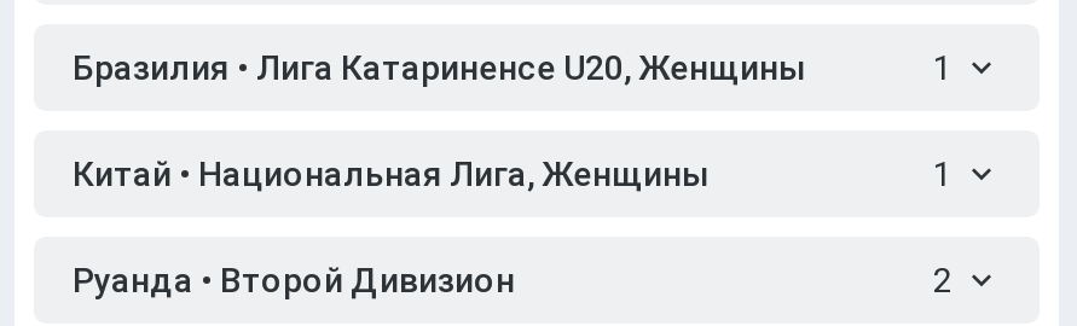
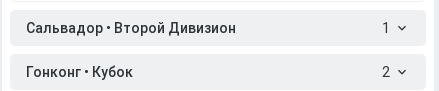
[73,48,805,87] Бразилия • Лига Катариненсе U20, Женщины -> [26,20,236,36] Сальвадор • Второй Дивизион
[73,155,952,299] Китай • Национальная Лига, Женщины | 1 | Руанда • Второй Дивизион -> [26,64,133,80] Гонконг • Кубок

